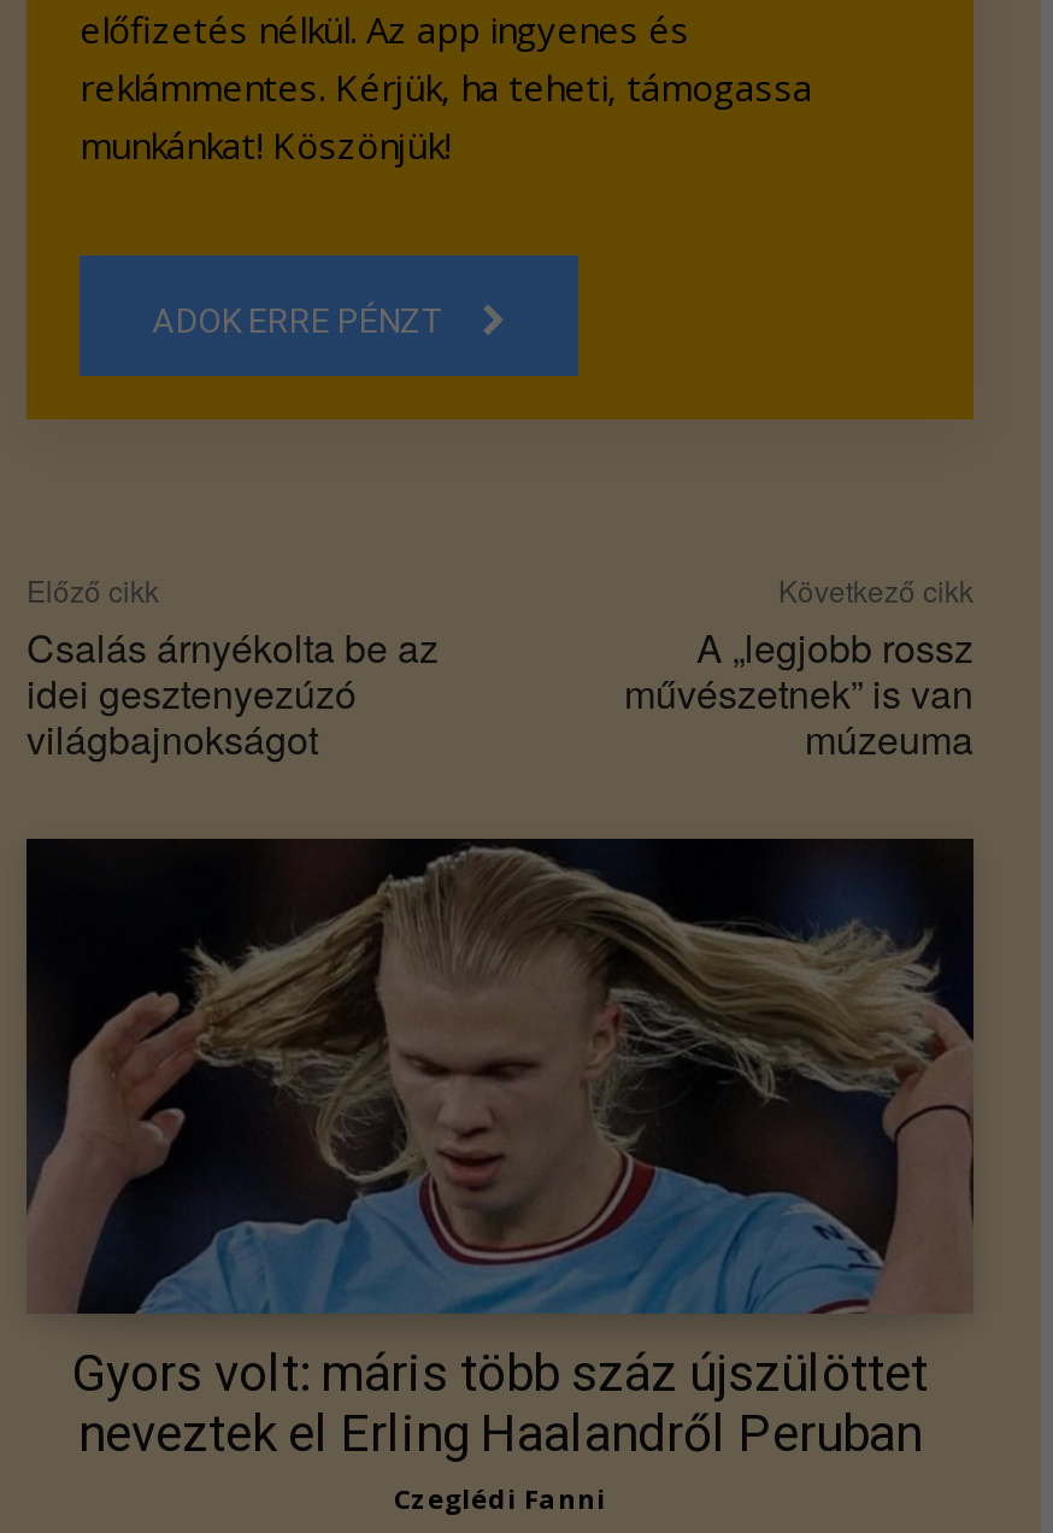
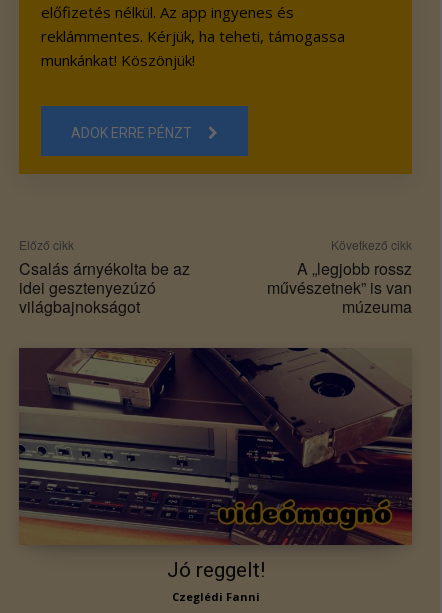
[24,836,976,1463] [image] | Gyors volt: máris több száz újszülöttet | neveztek el Erling Haalandről Peruban -> [18,348,413,582] [image] | Jó reggelt!

